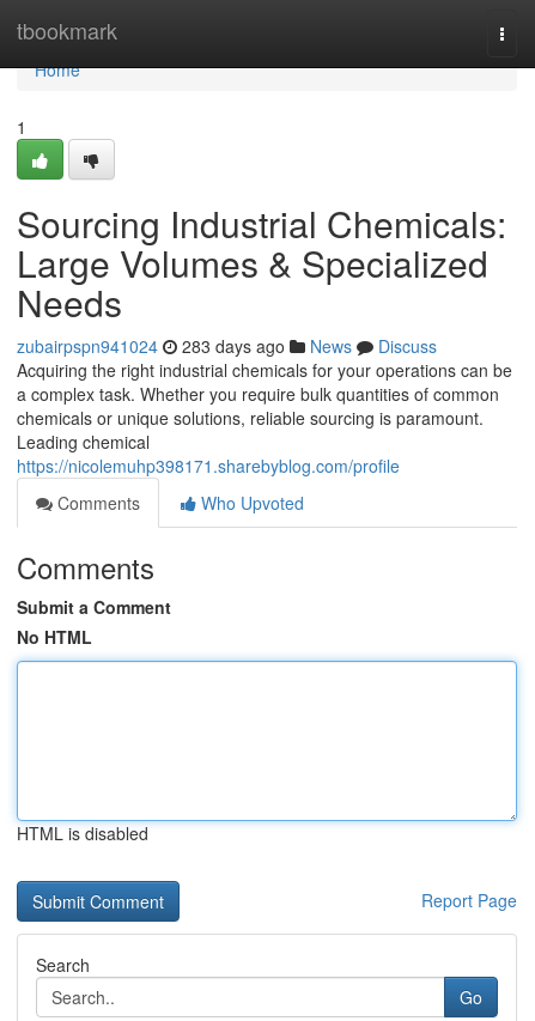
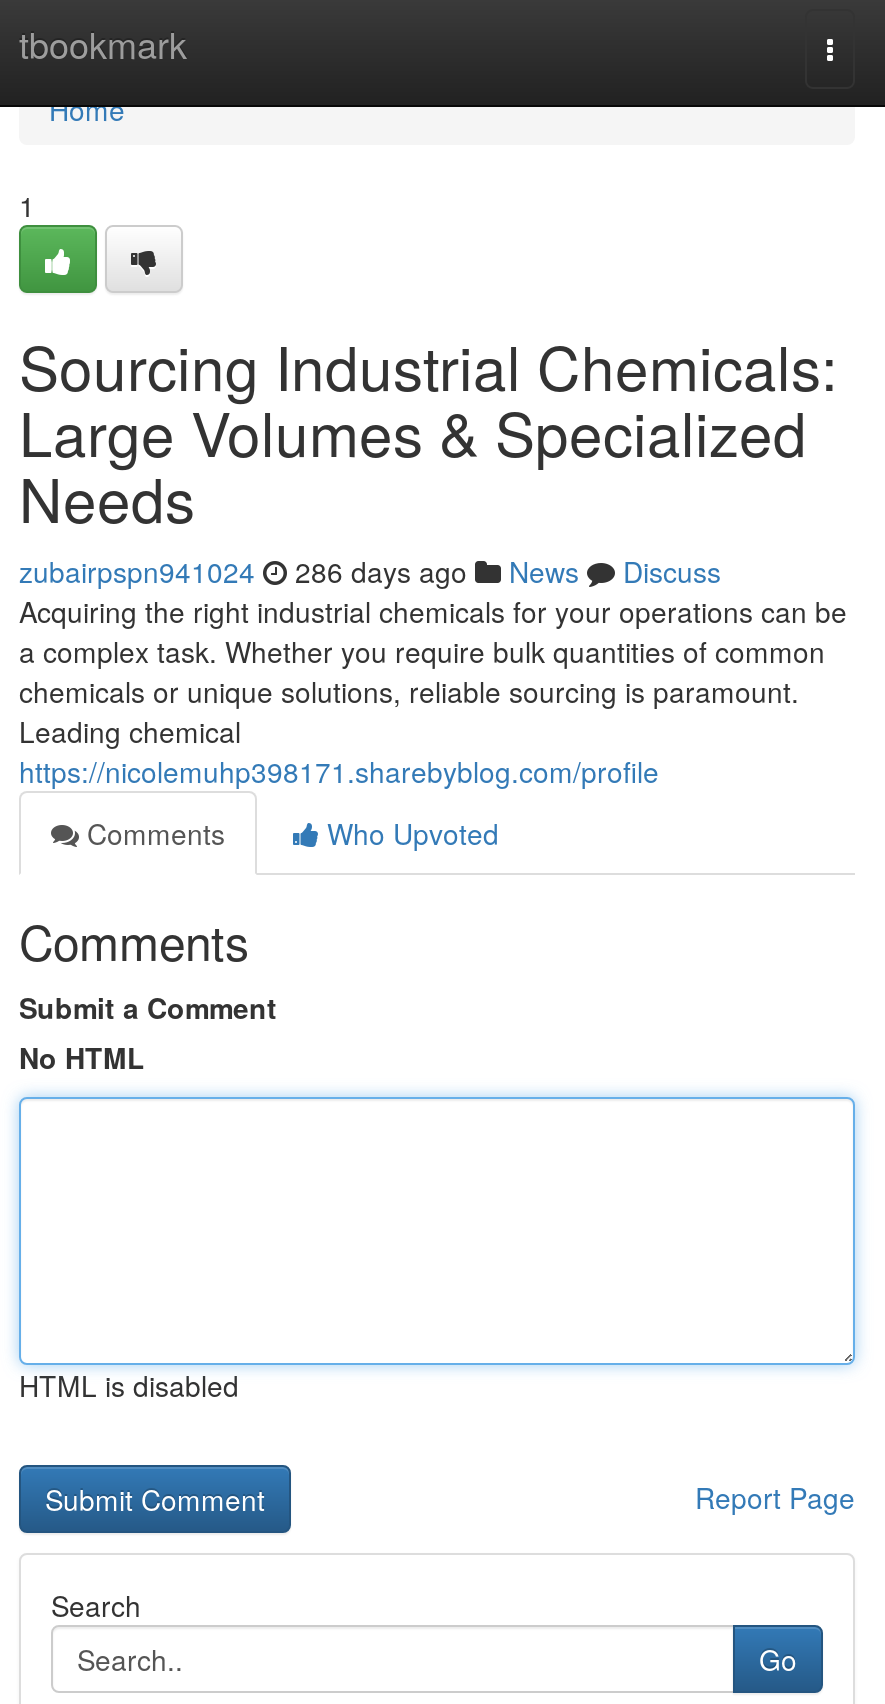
[17,334,437,358] zubairpspn941024 283 days ago News Discuss -> [19,551,721,591] zubairpspn941024 286 days ago News Discuss

